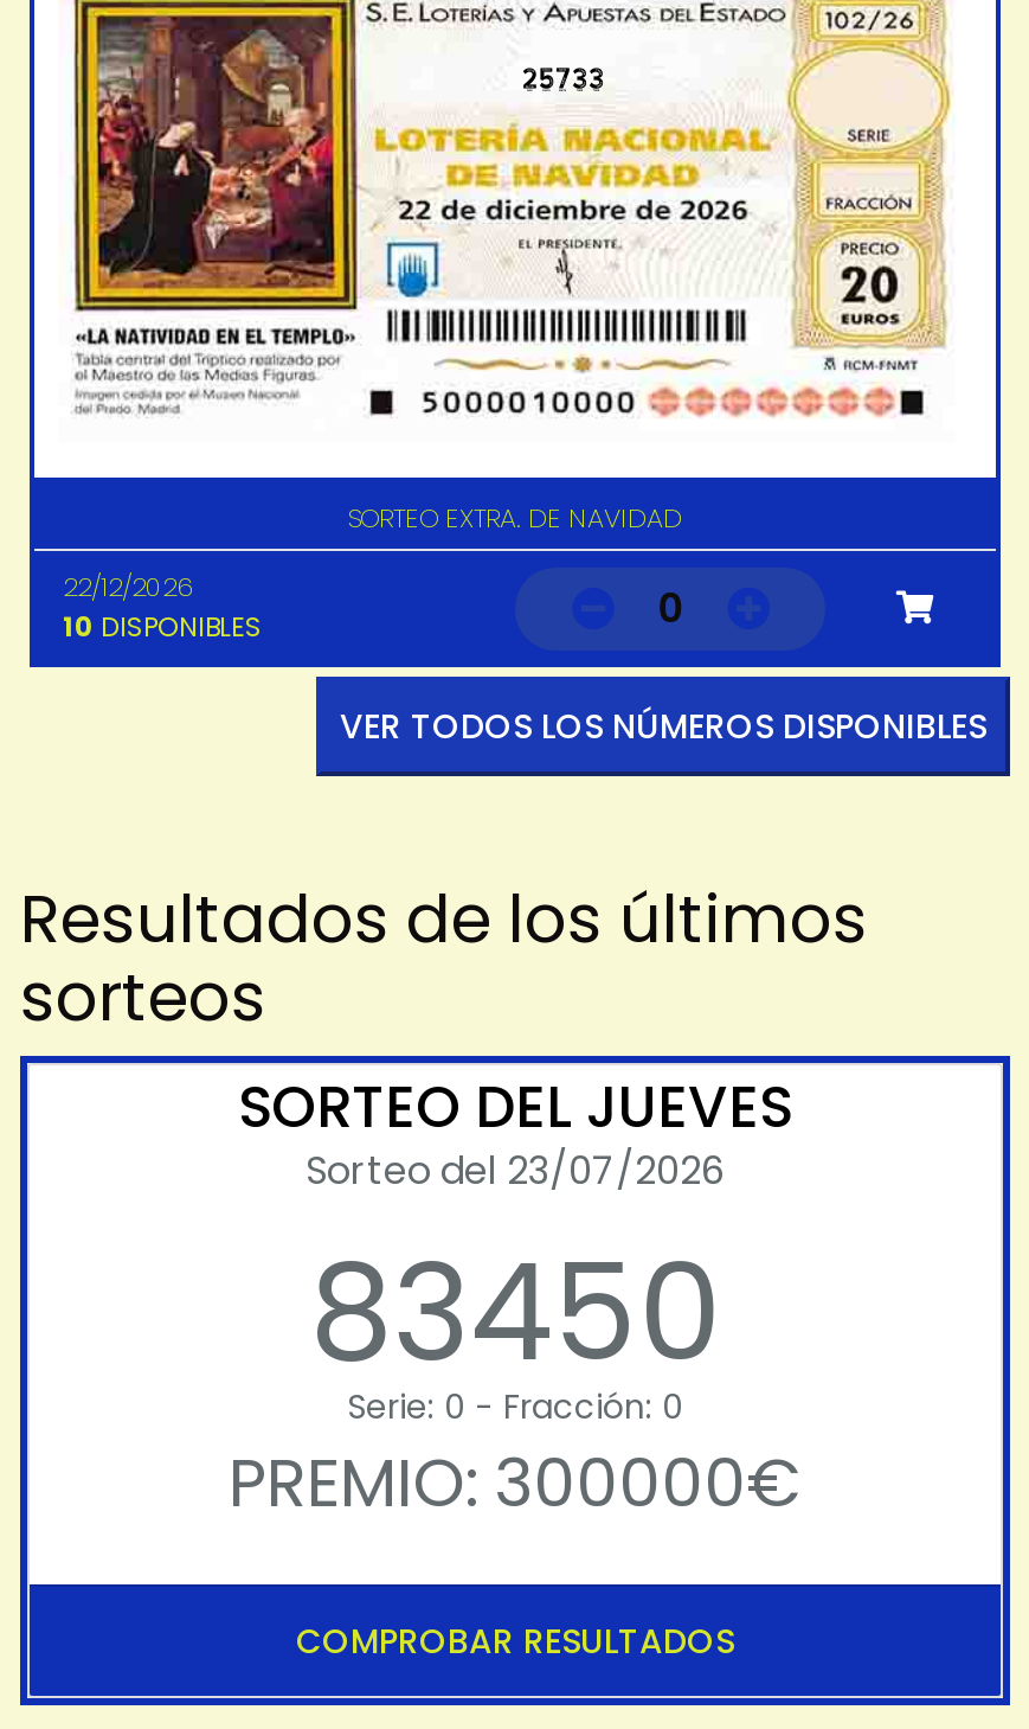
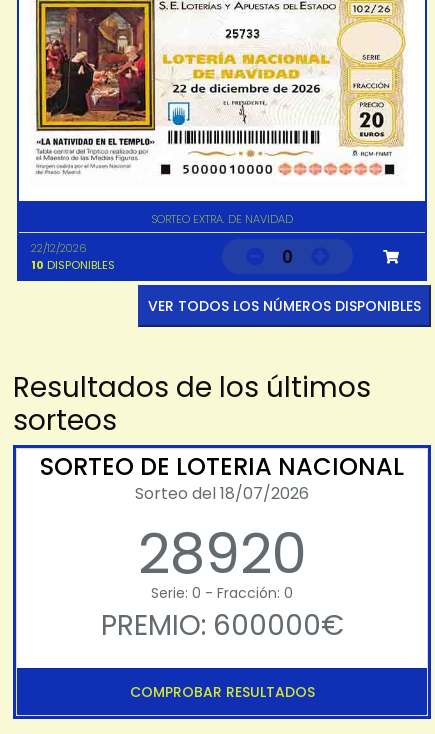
[238,1068,792,1406] SORTEO DEL JUEVES | Sorteo del 23/07/2026 | 83450 -> [40,450,404,593] SORTEO DE LOTERIA NACIONAL | Sorteo del 18/07/2026 | 28920
[229,1437,802,1530] PREMIO: 300000€ -> [100,606,343,645] PREMIO: 600000€

